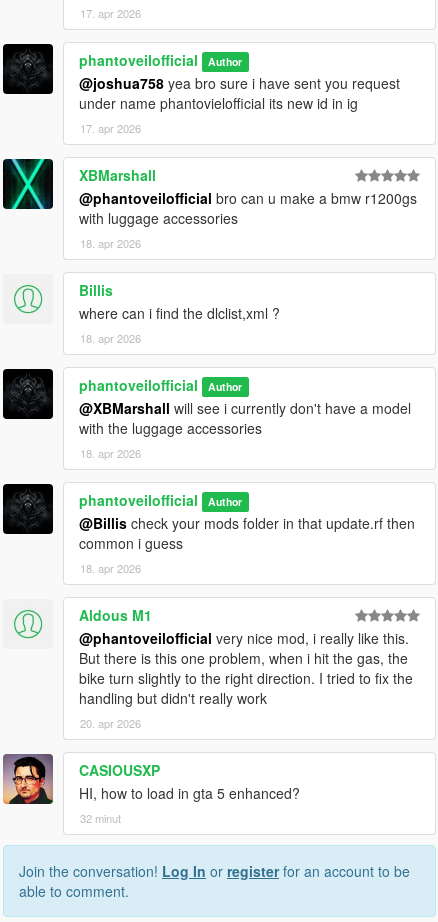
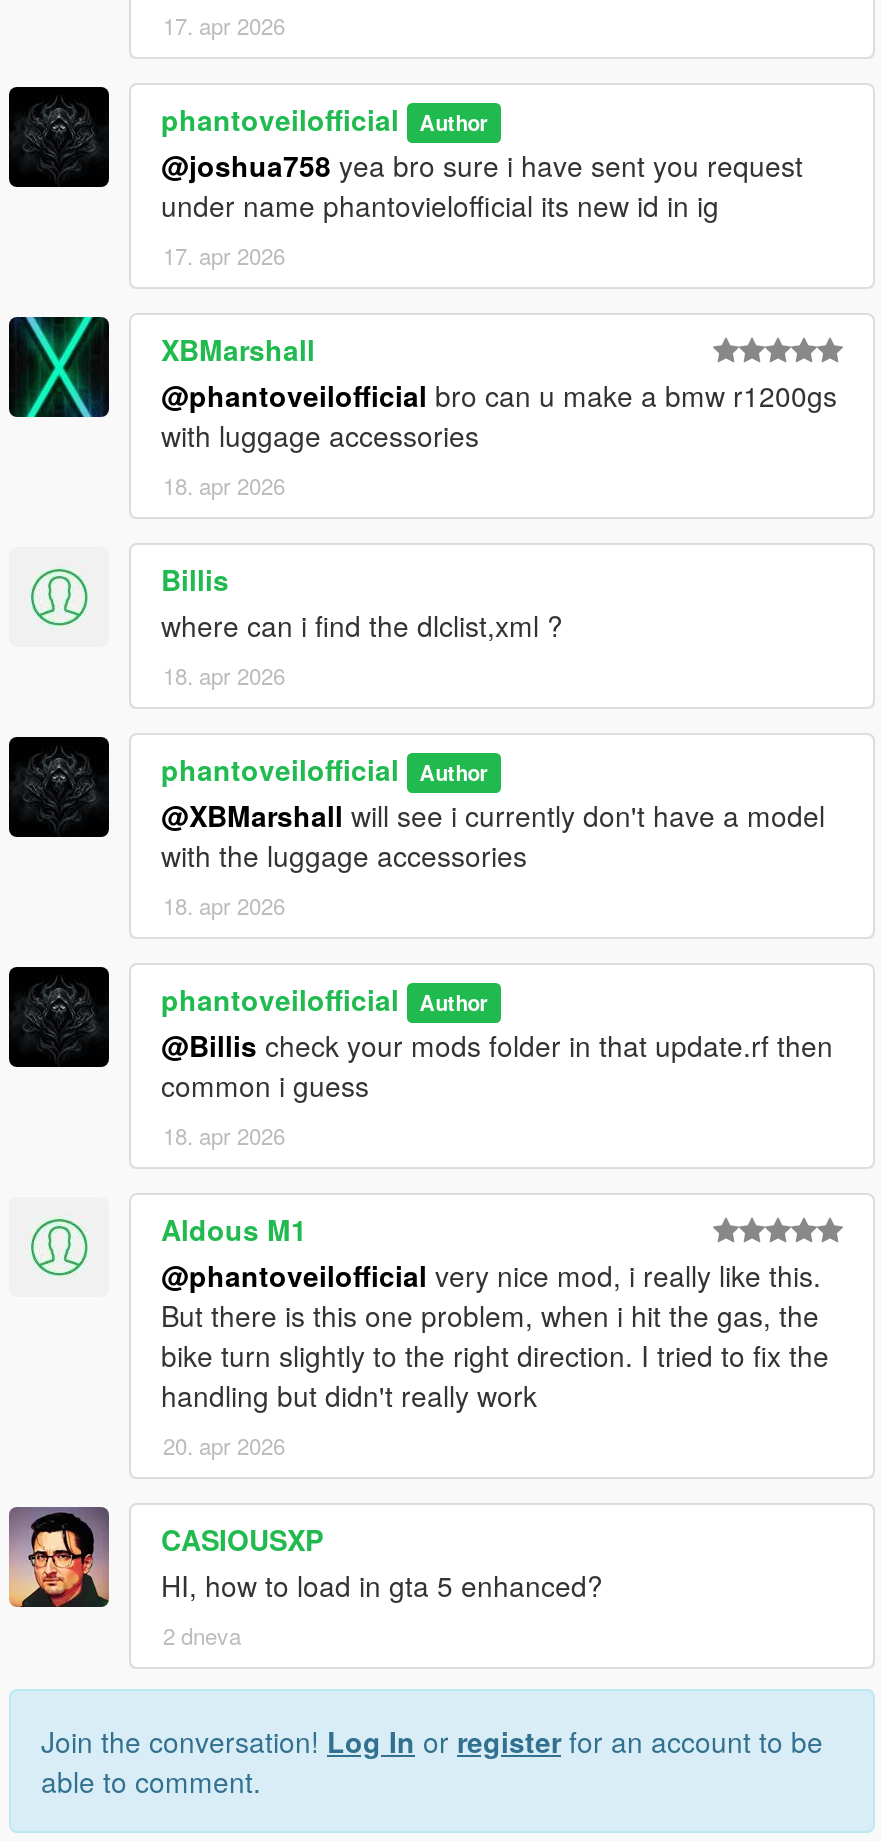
[80,810,121,826] 32 minut -> [163,1619,241,1651] 2 dneva

